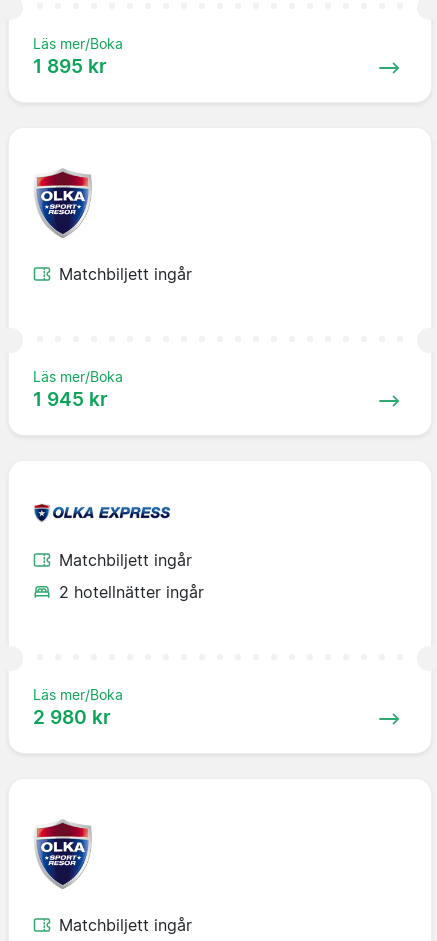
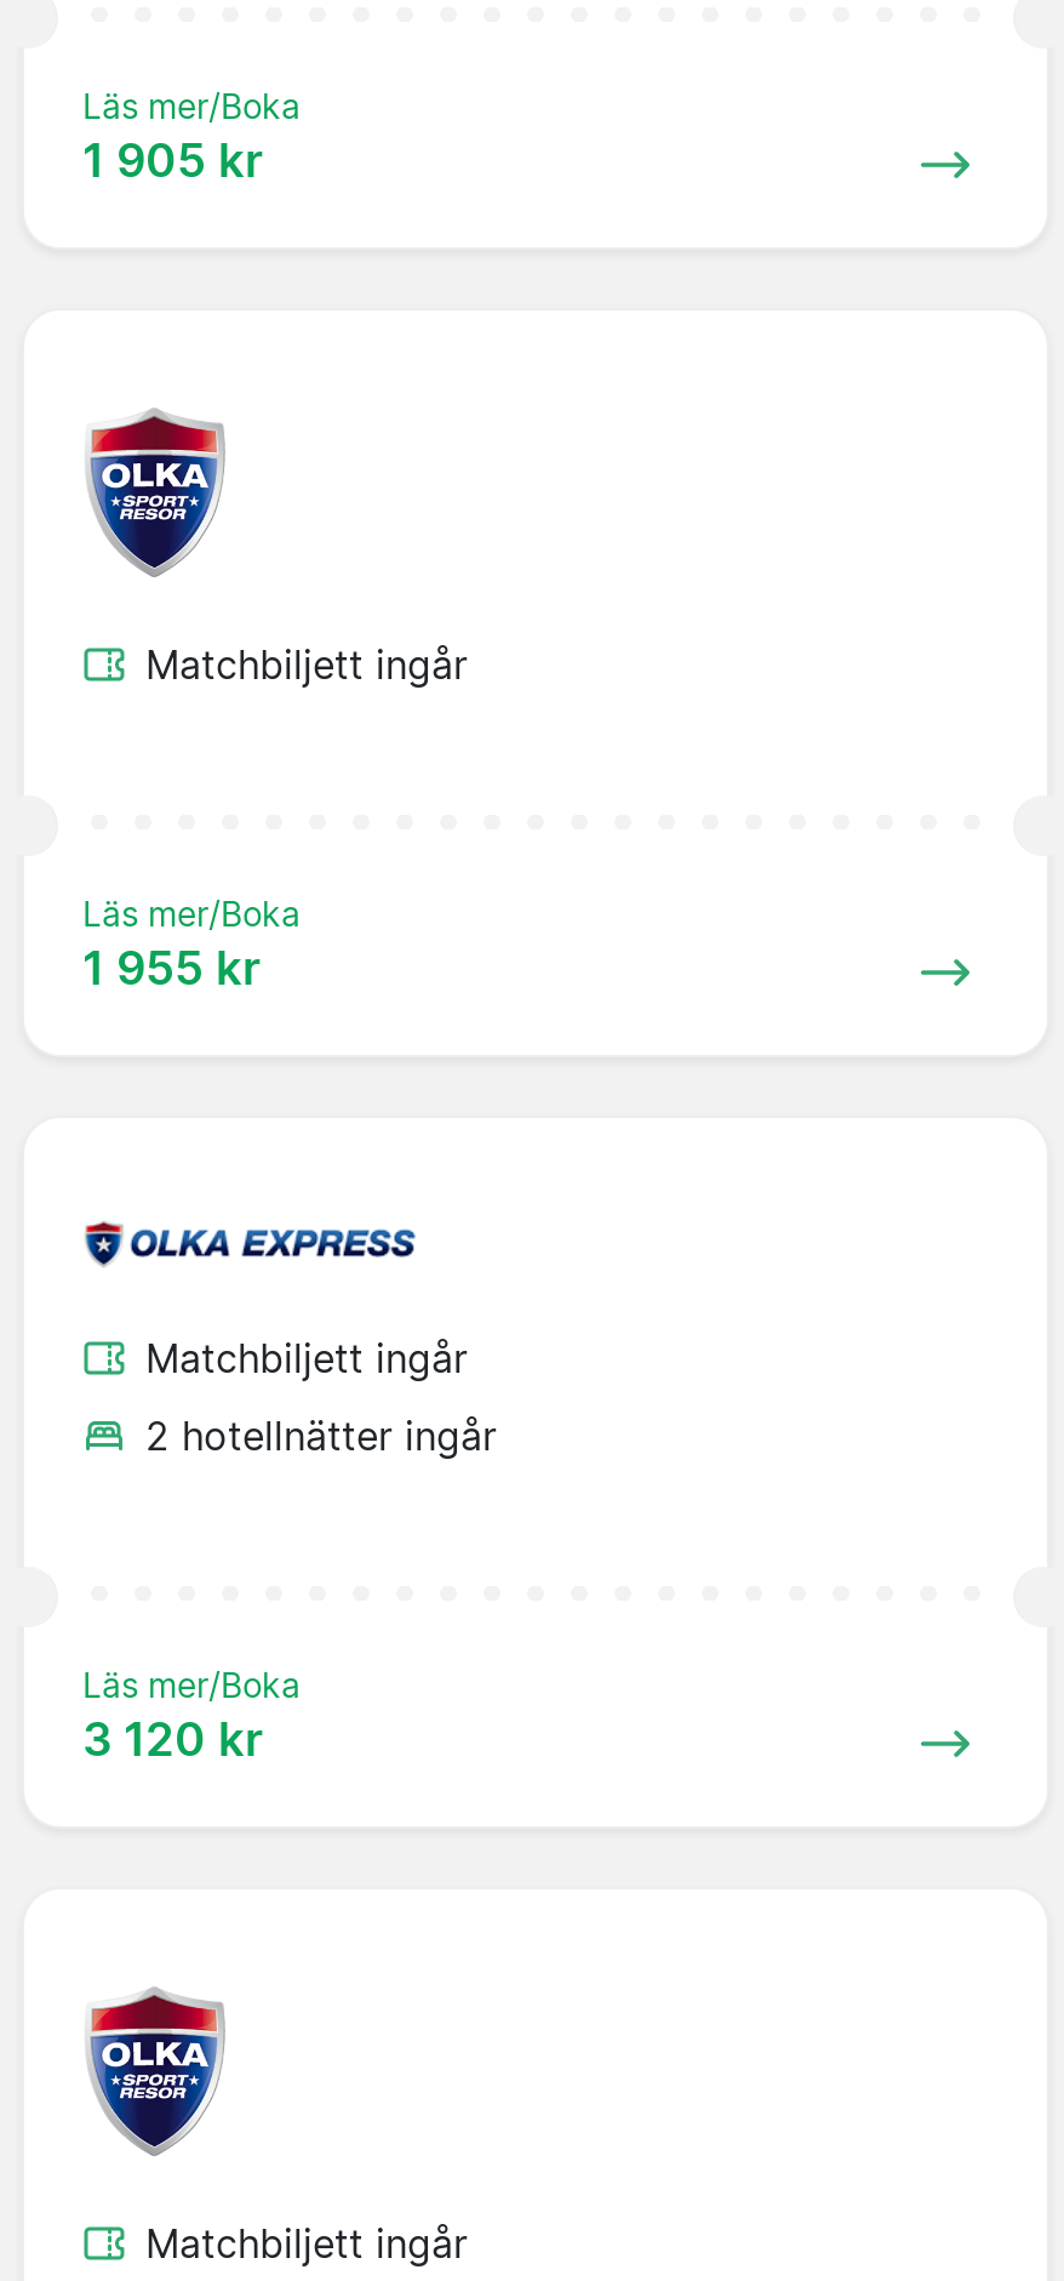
[33,54,107,78] 1 895 kr -> [82,131,264,189] 1 905 kr
[33,387,108,411] 1 945 kr -> [82,939,262,997] 1 955 kr
[33,705,111,729] 2 980 kr -> [82,1710,264,1769] 3 120 kr

